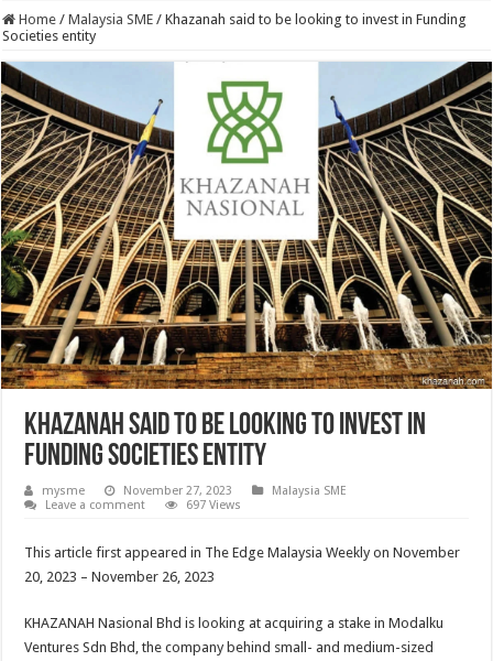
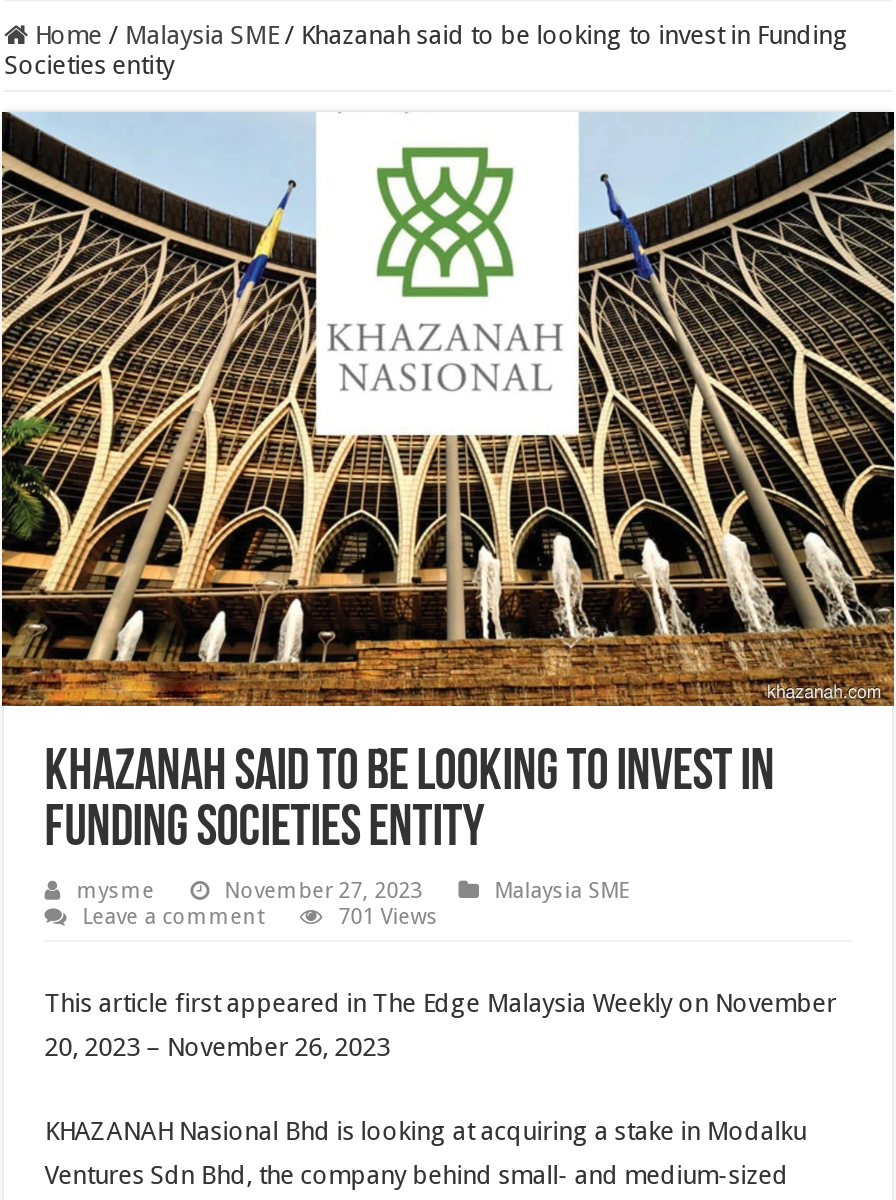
[186,498,241,512] 697 Views -> [338,904,438,930] 701 Views

